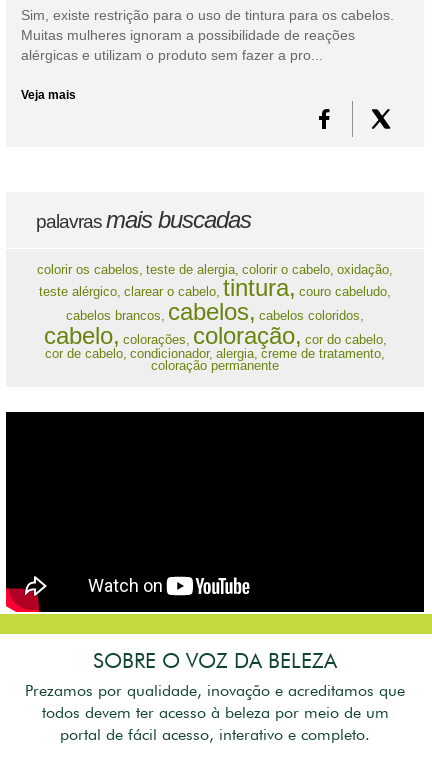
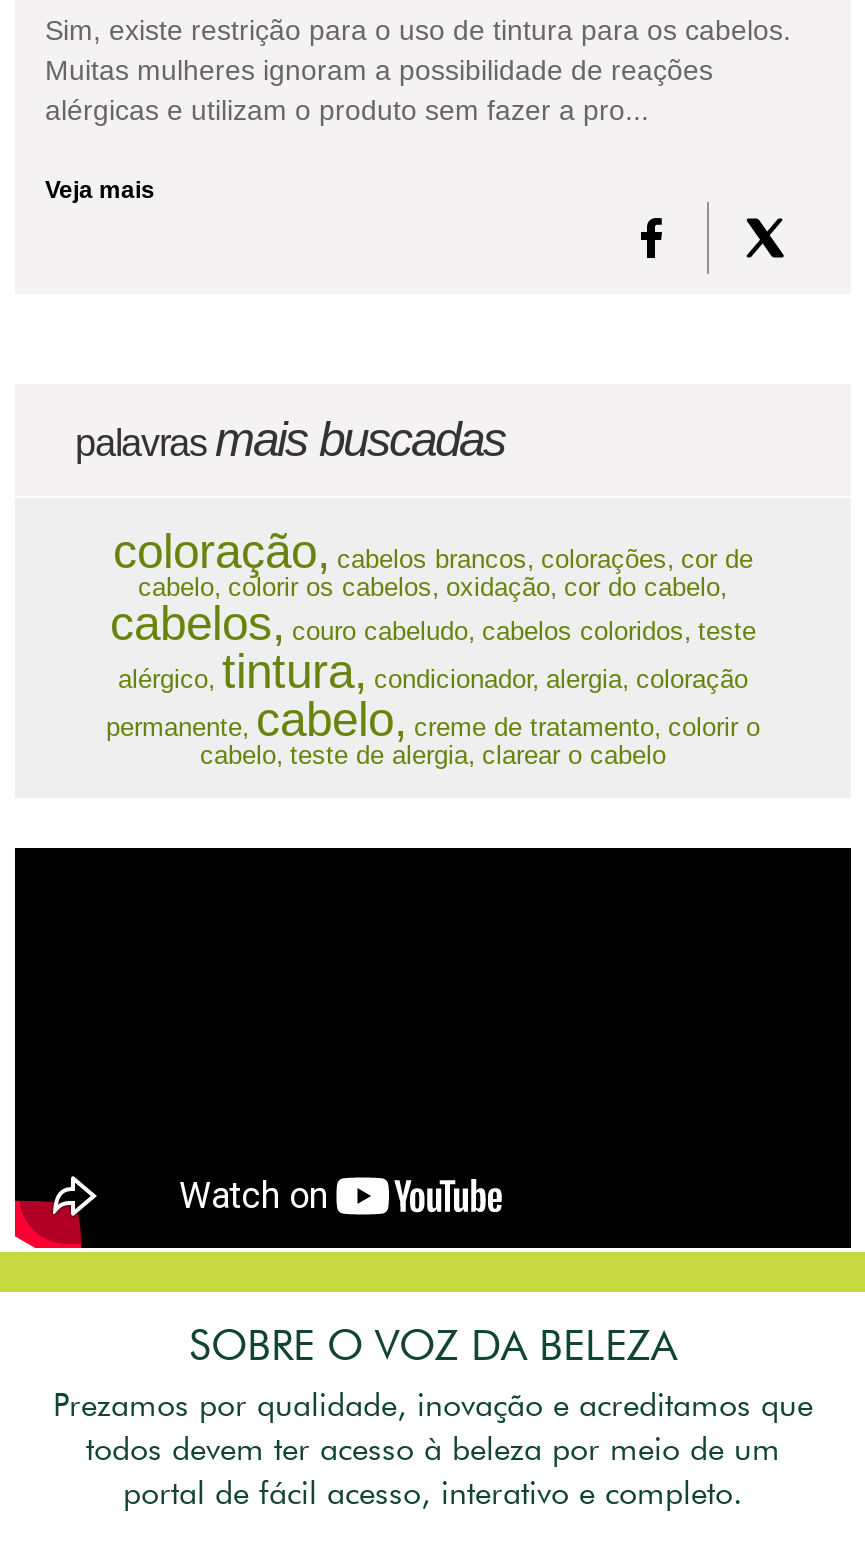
[37,262,393,373] colorir os cabelos, teste de alergia, colorir o cabelo, oxidação, | teste alérgico, clarear o cabelo, tintura, couro cabeludo, | cabelos brancos, cabelos, cabelos coloridos, | cabelo, colorações, coloração, cor do cabelo, | cor de cabelo, condicionador, alergia, creme de tratamento, | coloração permanente -> [106,523,760,769] coloração, cabelos brancos, colorações, cor de | cabelo, colorir os cabelos, oxidação, cor do cabelo, | cabelos, couro cabeludo, cabelos coloridos, teste | alérgico, tintura, condicionador, alergia, coloração | permanente, cabelo, creme de tratamento, colorir o | cabelo, teste de alergia, clarear o cabelo

